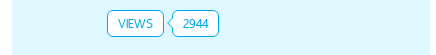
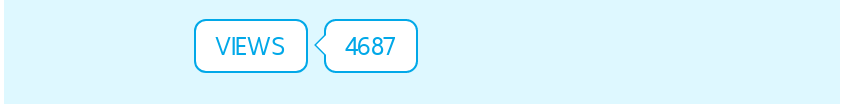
[118,11,208,33] VIEWS 2944 -> [215,22,395,66] VIEWS 4687

